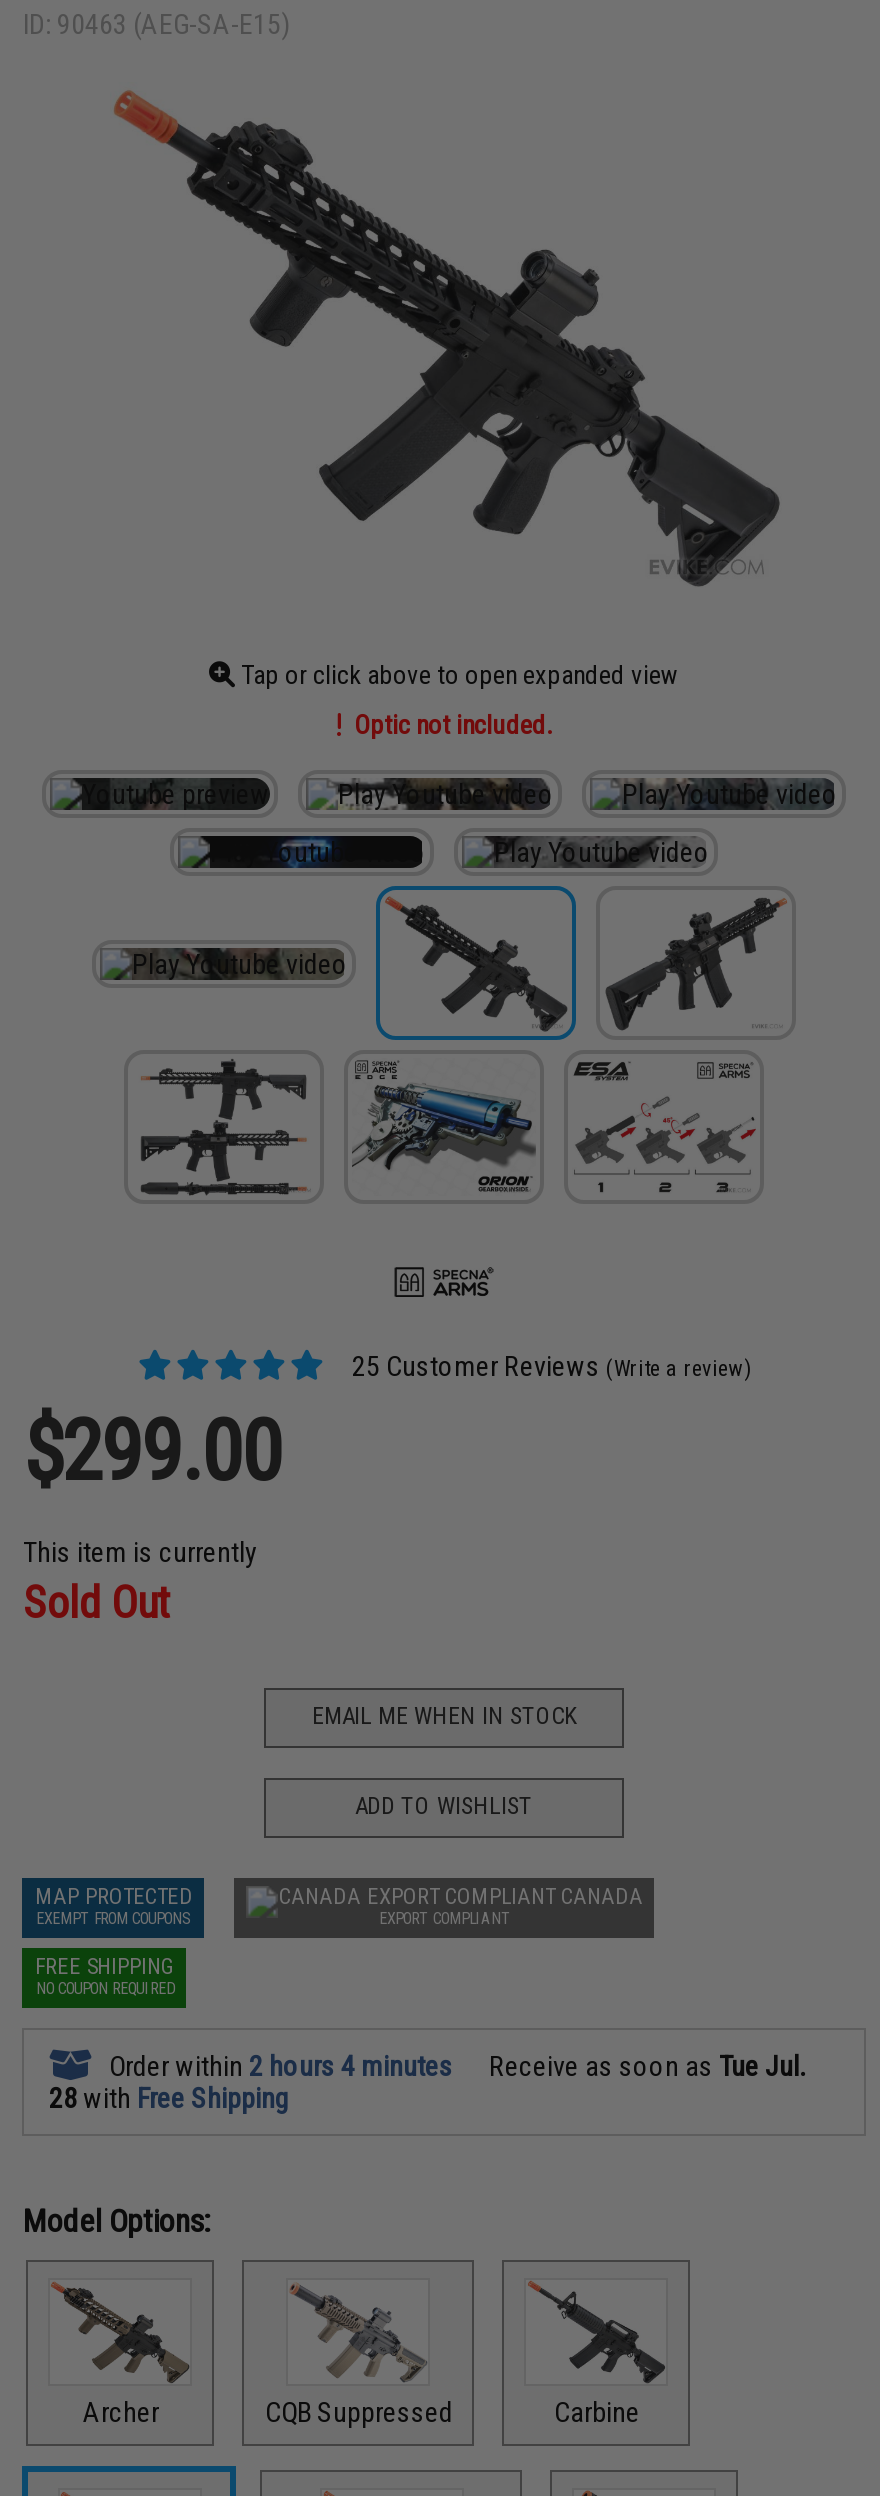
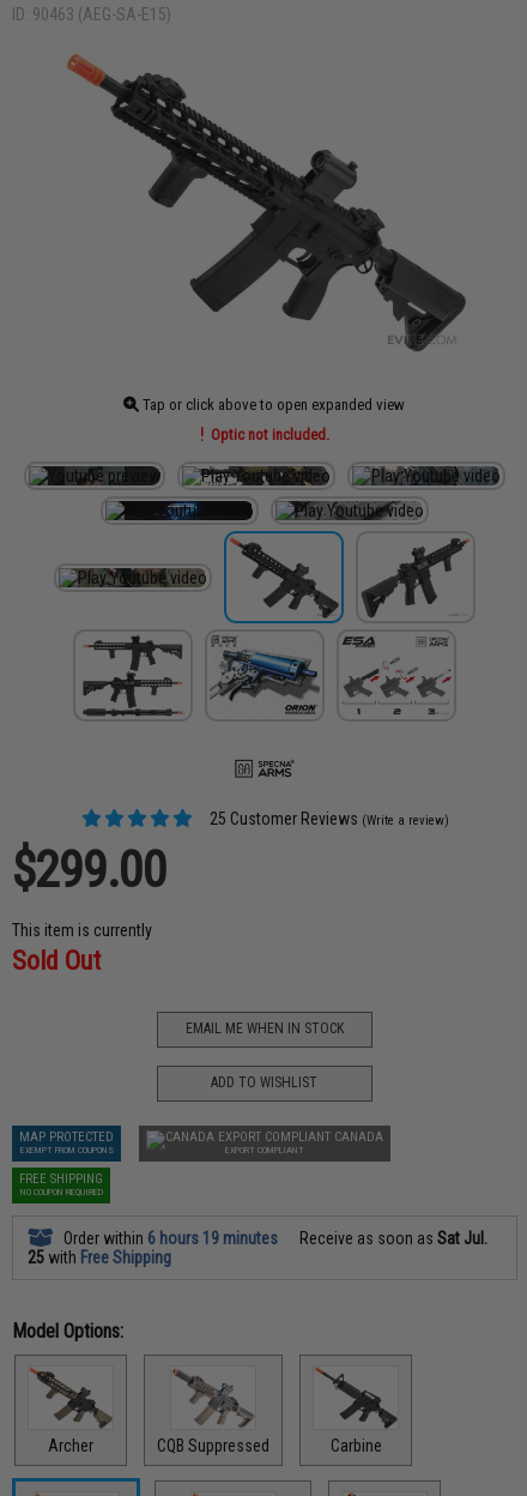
[103,2049,453,2081] Order within 2 hours 4 minutes -> [60,1228,278,1247] Order within 6 hours 19 minutes
[483,2049,805,2081] Receive as soon as Tue Jul. -> [296,1228,488,1247] Receive as soon as Sat Jul.
[49,2081,289,2113] 28 with Free Shipping -> [28,1247,172,1266] 25 with Free Shipping

